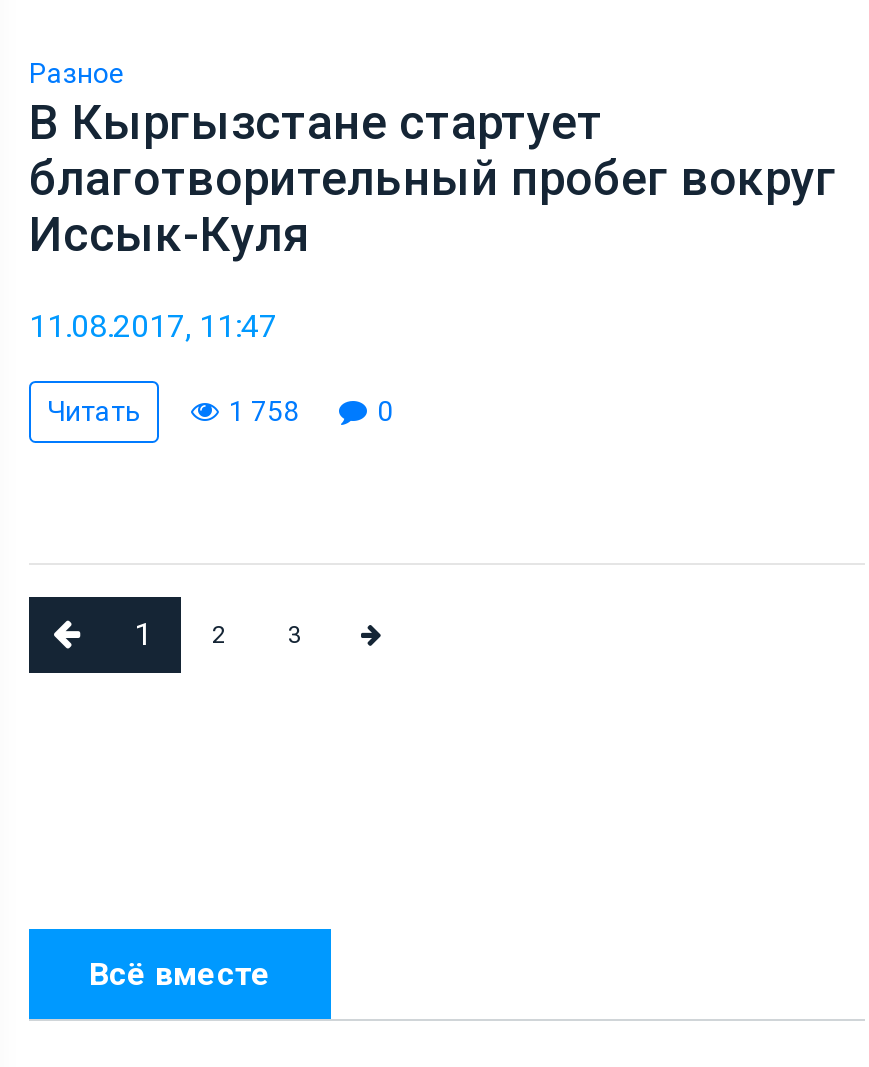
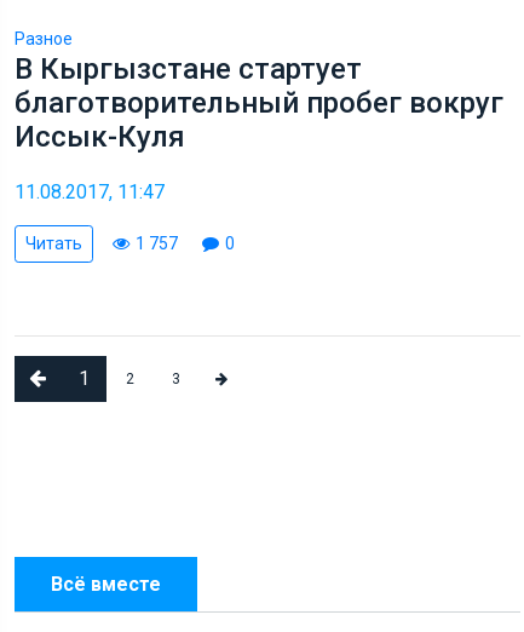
[229,395,299,427] 1 758 -> [136,234,178,253] 1 757

